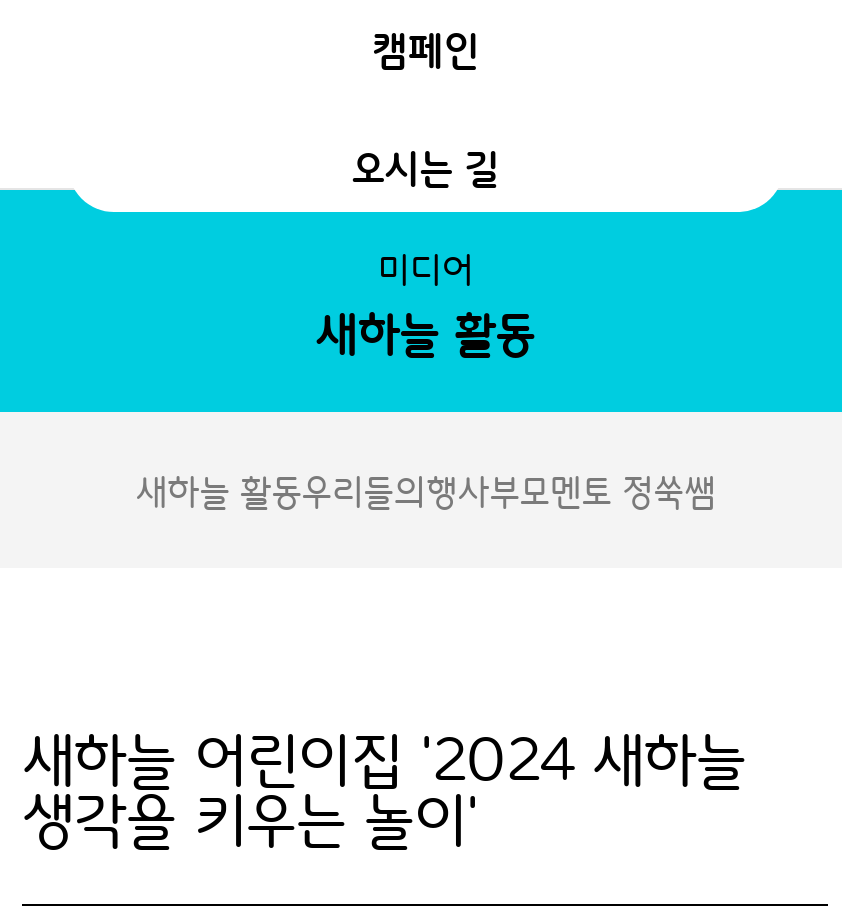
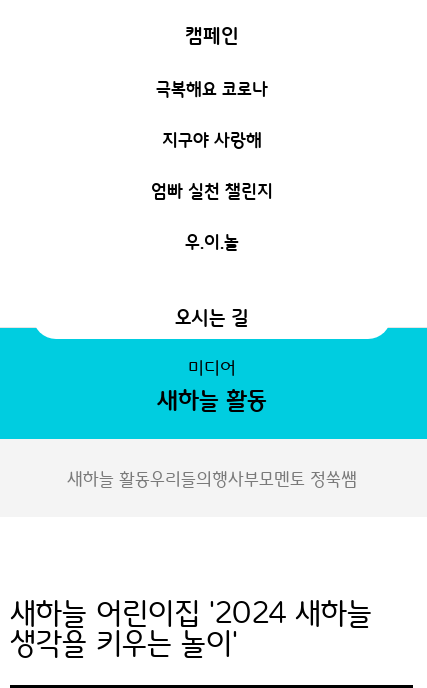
none -> [151,76,273,253] 극복해요 코로나 | 지구야 사랑해 | 엄빠 실천 챌린지 | 우.이.놀

